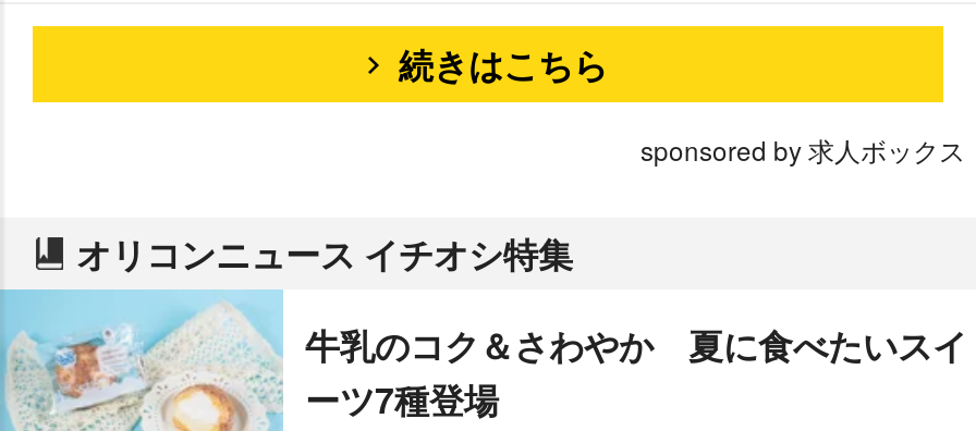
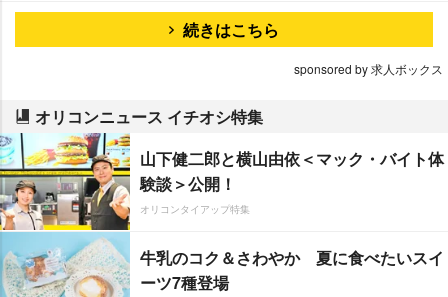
none -> [3,132,444,231] [image] | 山下健二郎と横山由依＜マック・バイト体 | 験談＞公開！ | オリコンタイアップ特集

